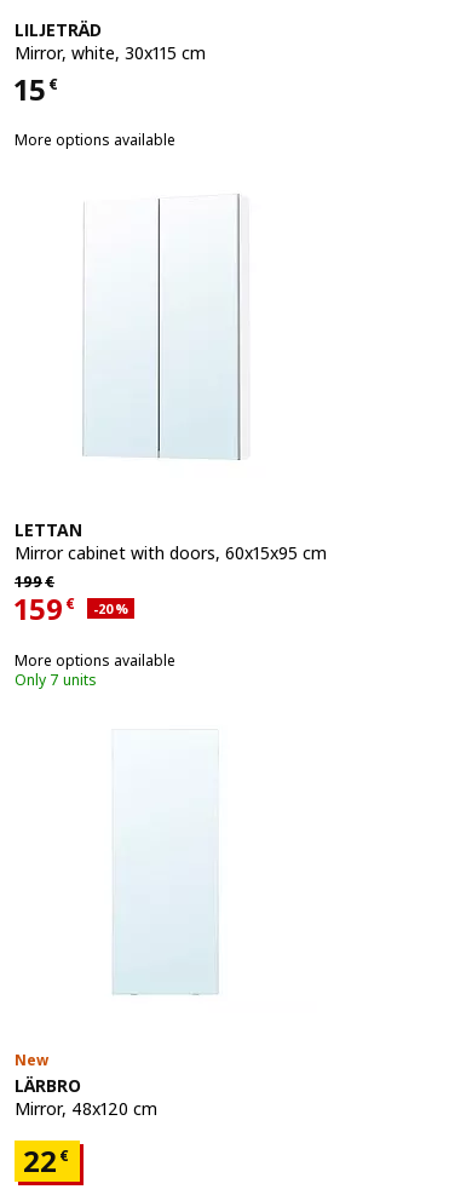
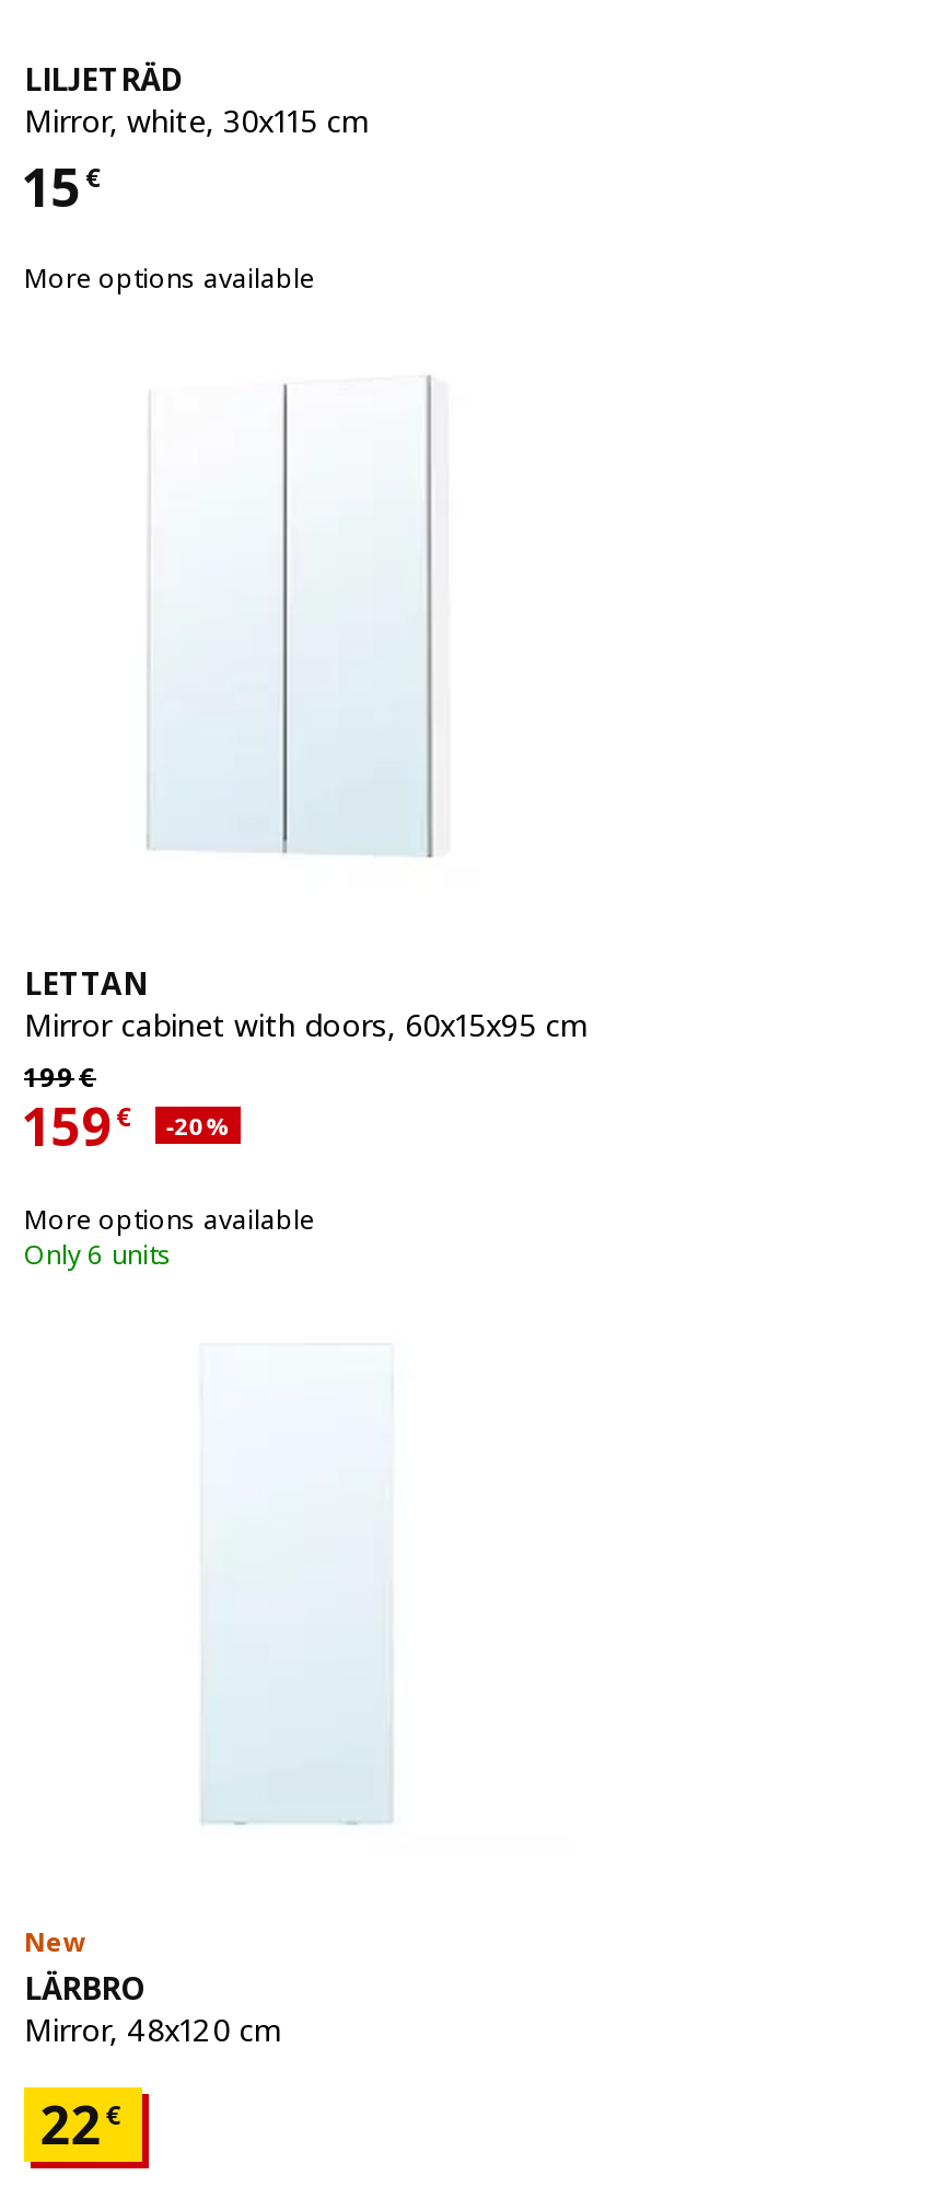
[15,669,97,690] Only 7 units -> [24,1236,173,1273] Only 6 units

